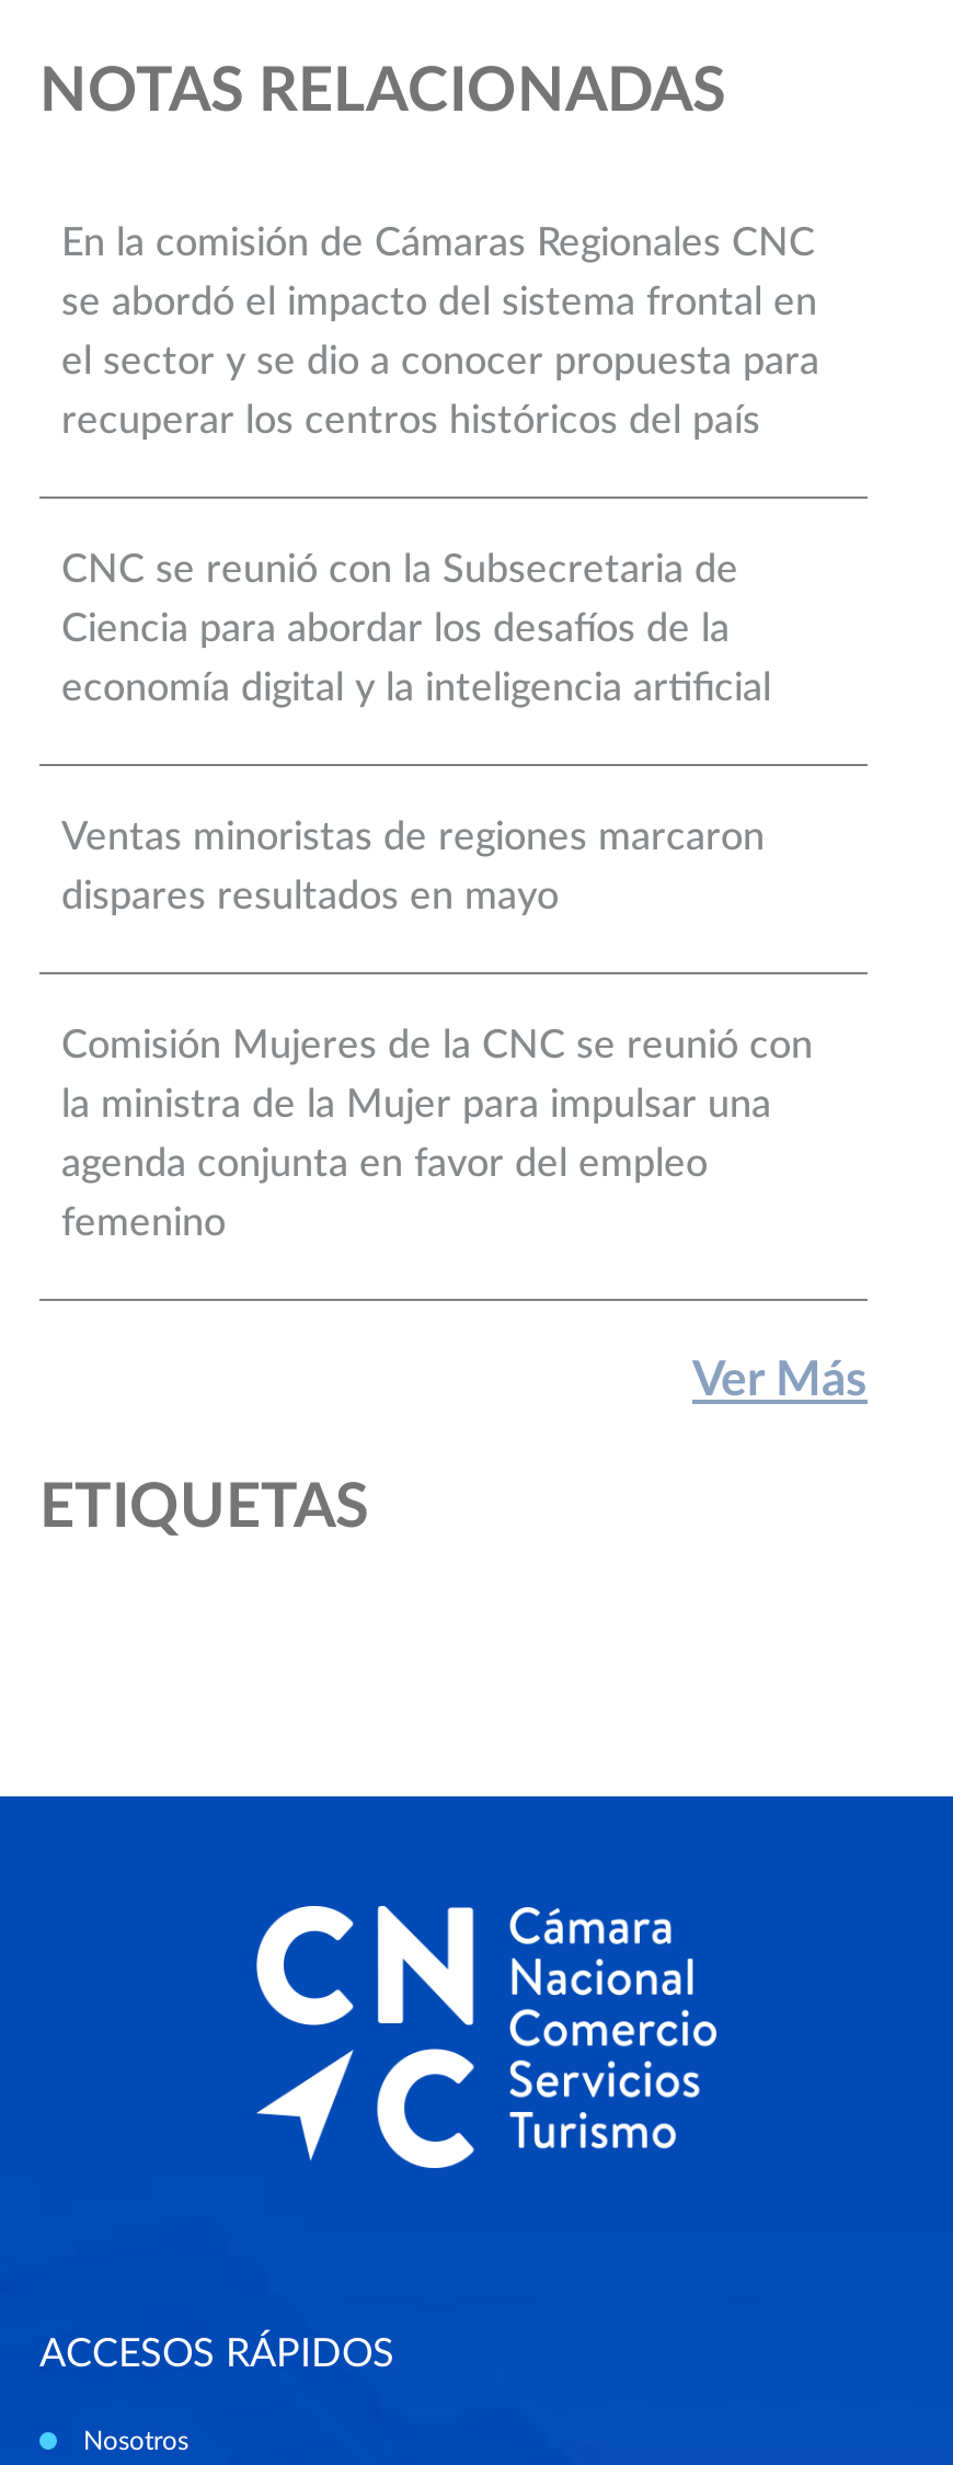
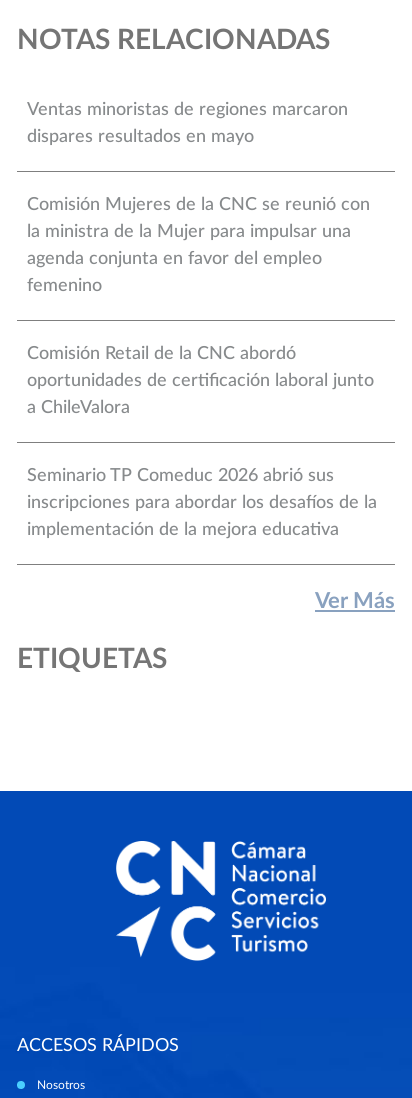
[61,226,819,443] En la comisión de Cámaras Regionales CNC | se abordó el impacto del sistema frontal en | el sector y se dio a conocer propuesta para | recuperar los centros históricos del país -> none
[61,552,771,710] CNC se reunió con la Subsecretaria de | Ciencia para abordar los desafíos de la | economía digital y la inteligencia artificial -> none
moved [61,820,813,1245] -> [27,101,370,295]: Ventas minoristas de regiones marcaron | dispares resultados en mayo | Comisión Mujeres de la CNC se reunió con | la ministra de la Mujer para impulsar una | agenda conjunta en favor del empleo | femenino
none -> [27,345,374,417] Comisión Retail de la CNC abordó | oportunidades de certificación laboral junto | a ChileValora
none -> [27,467,377,539] Seminario TP Comeduc 2026 abrió sus | inscripciones para abordar los desafíos de la | implementación de la mejora educativa

